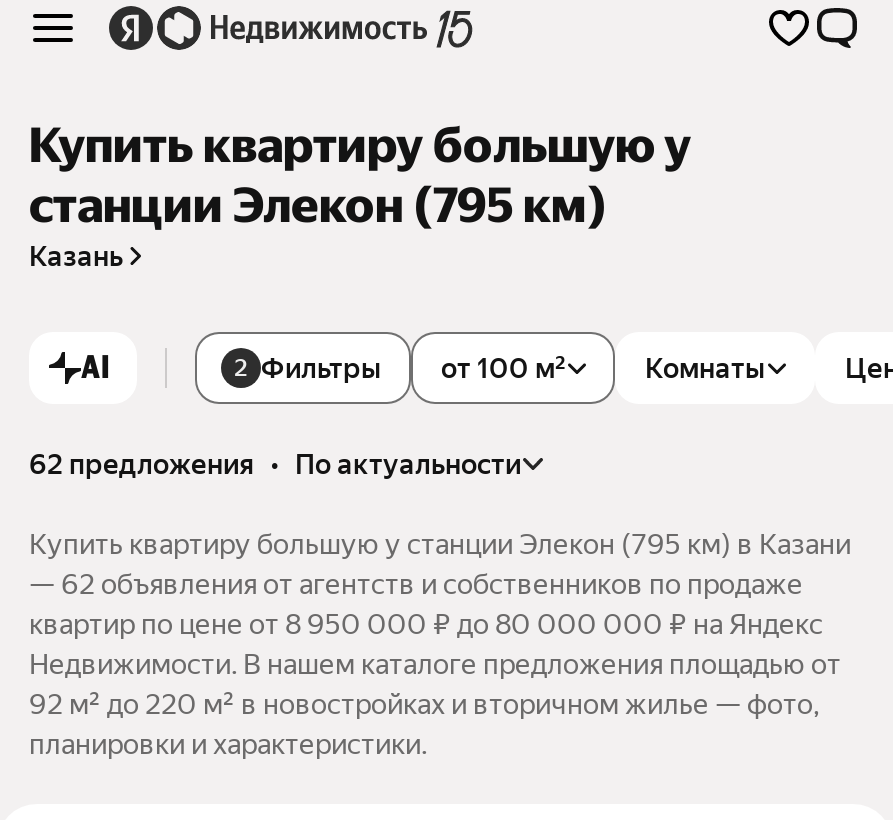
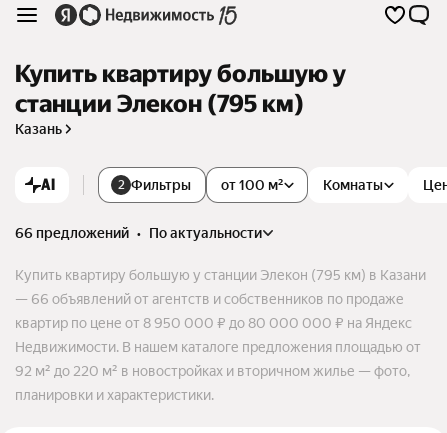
[29,448,521,480] 62 предложения • по актуальности -> [15,225,262,241] 66 предложений • по актуальности
[29,568,803,600] — 62 объявления от агентств и собственников по продаже -> [15,291,404,307] — 66 объявлений от агентств и собственников по продаже

